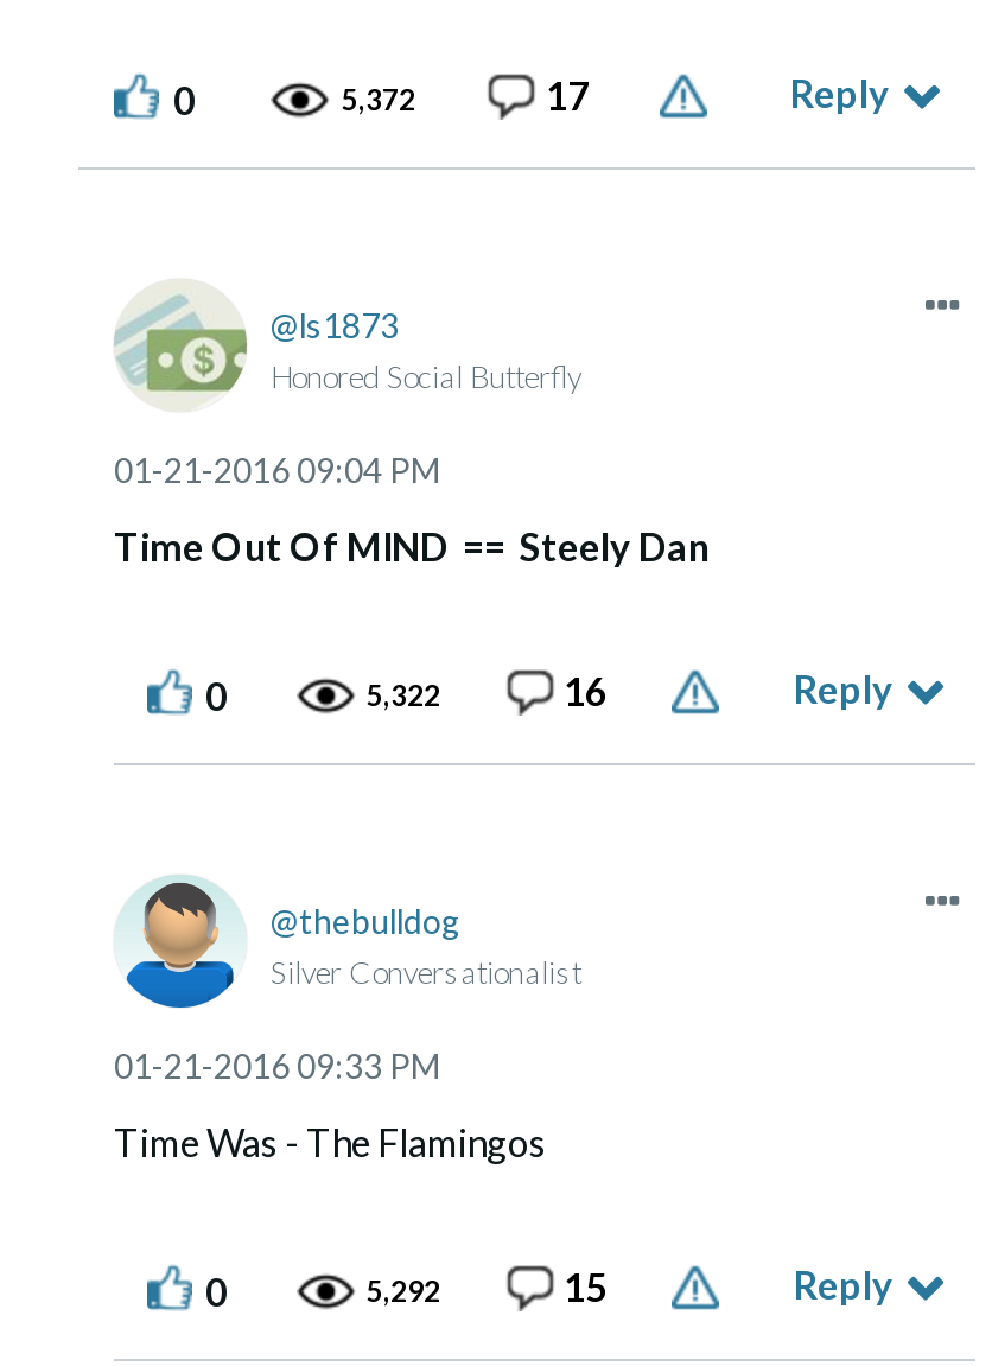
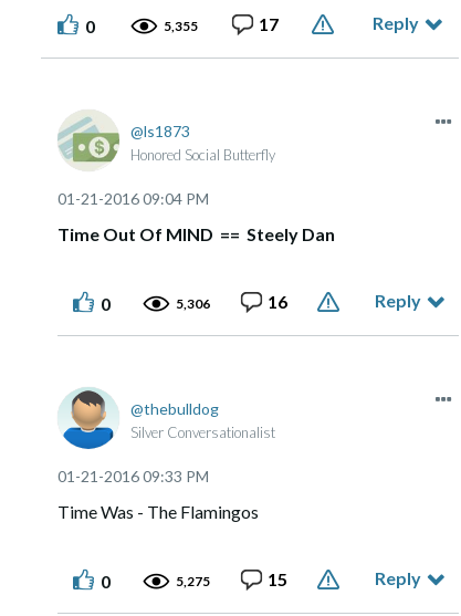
[342,81,415,117] 5,372 -> [164,17,198,34] 5,355
[367,677,440,713] 5,322 -> [175,295,209,312] 5,306
[367,1273,440,1308] 5,292 -> [175,573,209,589] 5,275

